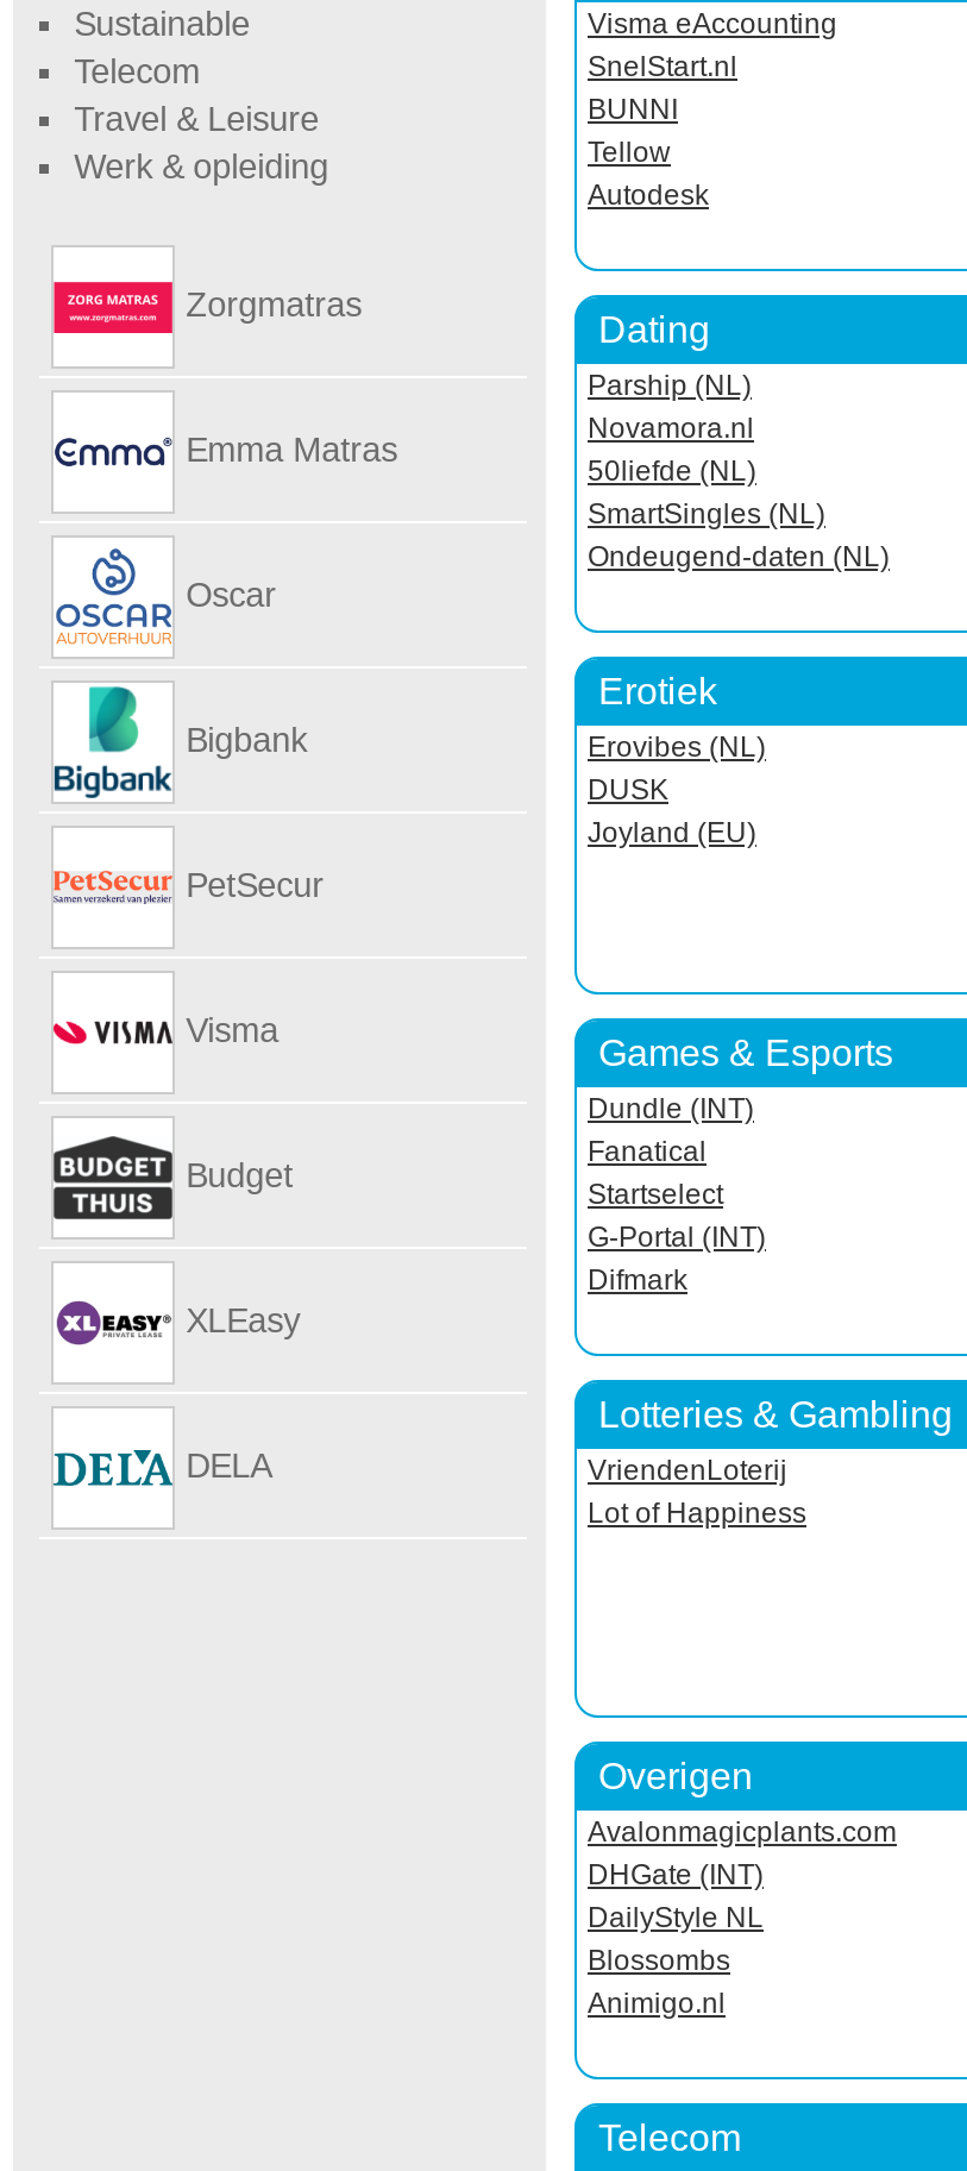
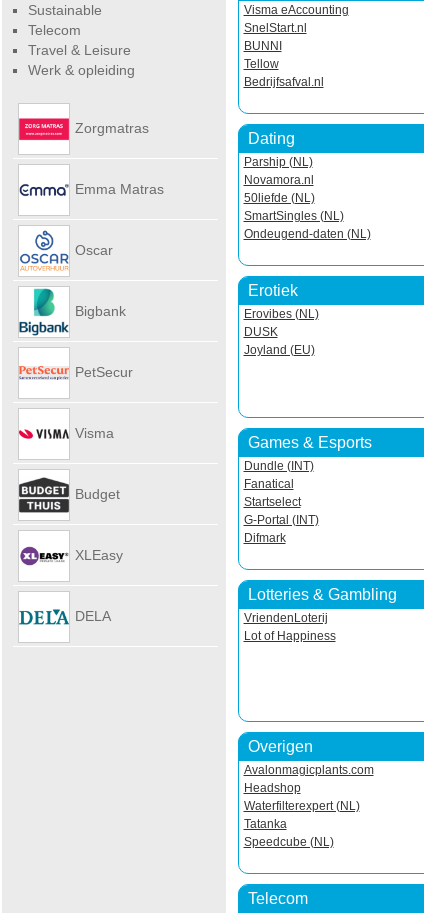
[588,177,709,211] Autodesk -> [243,75,323,89] Bedrijfsafval.nl
[588,1857,764,2019] DHGate (INT) | DailyStyle NL | Blossombs | Animigo.nl -> [243,781,359,849] Headshop | Waterfilterexpert (NL) | Tatanka | Speedcube (NL)

